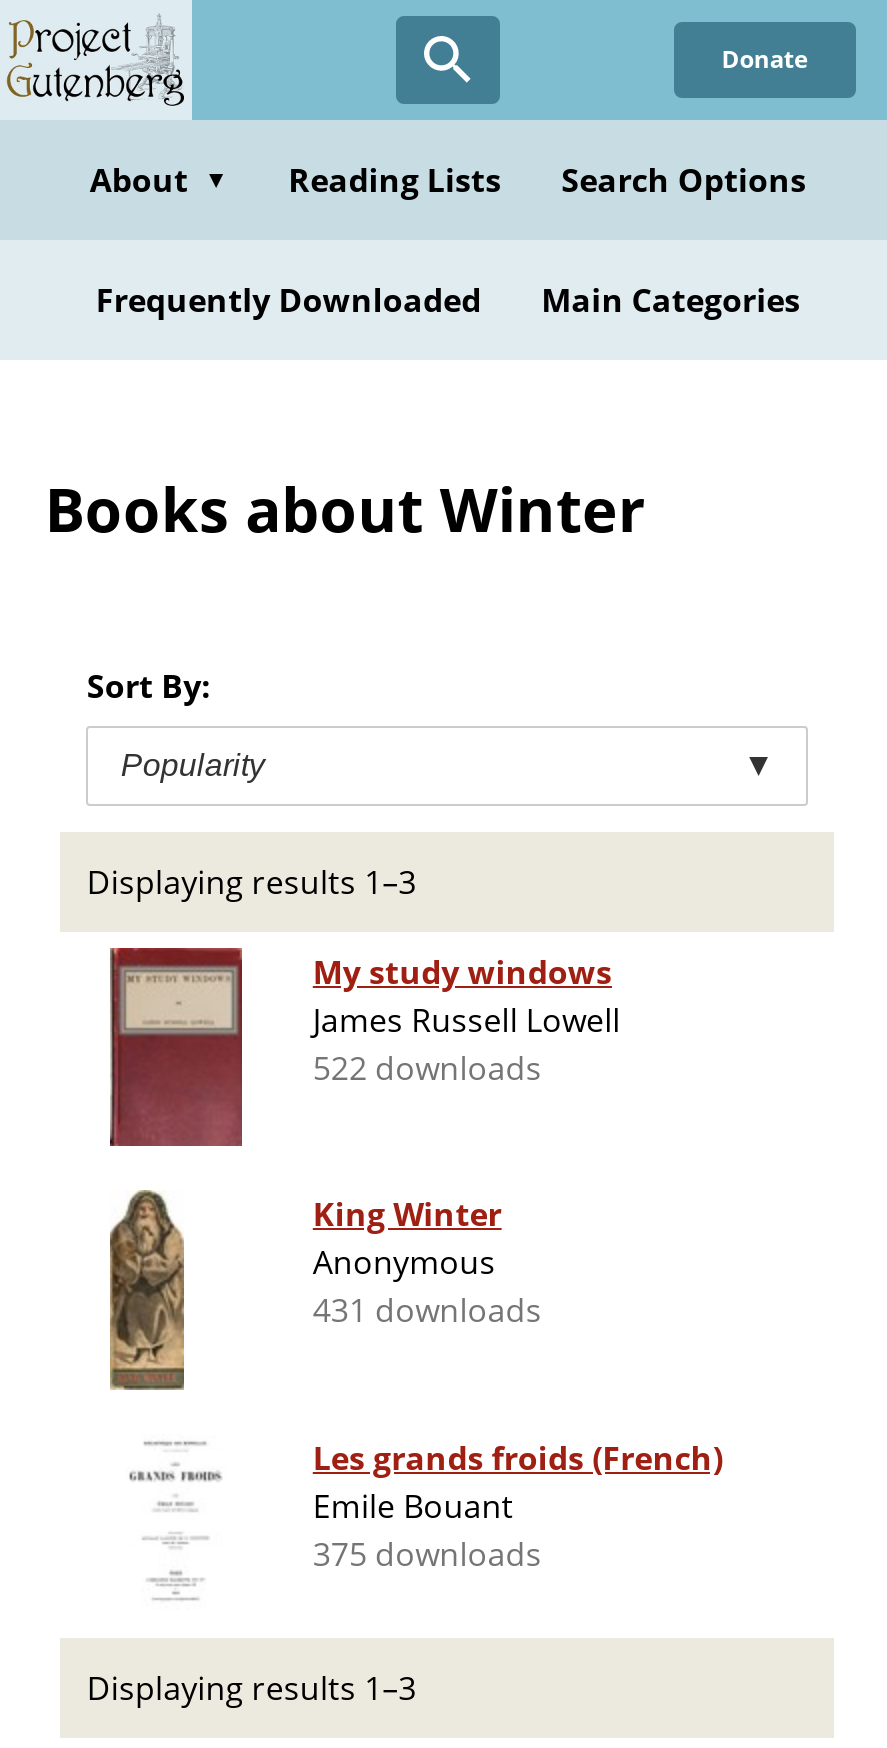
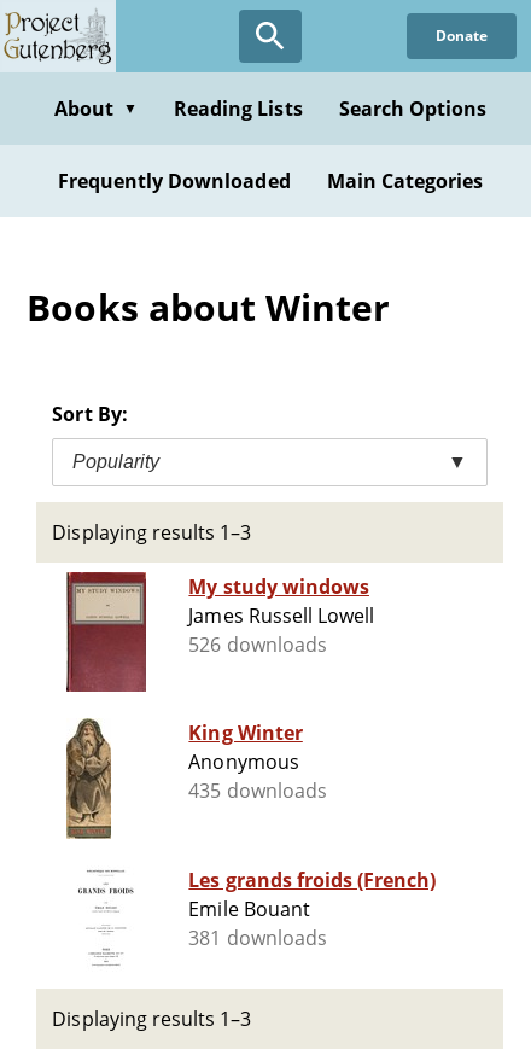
[313,1046,542,1090] 522 downloads -> [189,632,327,658] 526 downloads
[313,1288,542,1332] 431 downloads -> [189,778,327,804] 435 downloads
[313,1532,542,1576] 375 downloads -> [189,925,327,951] 381 downloads

